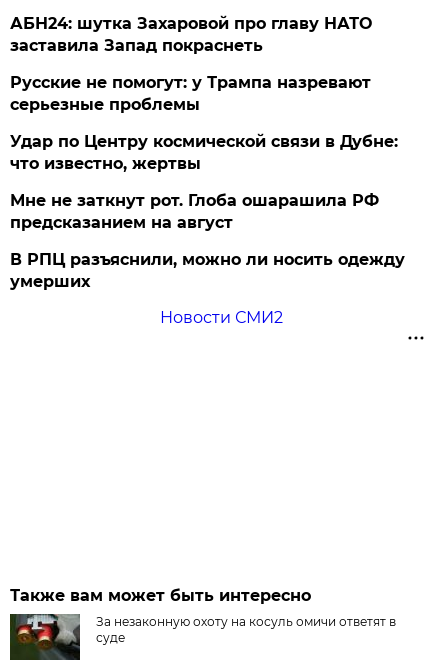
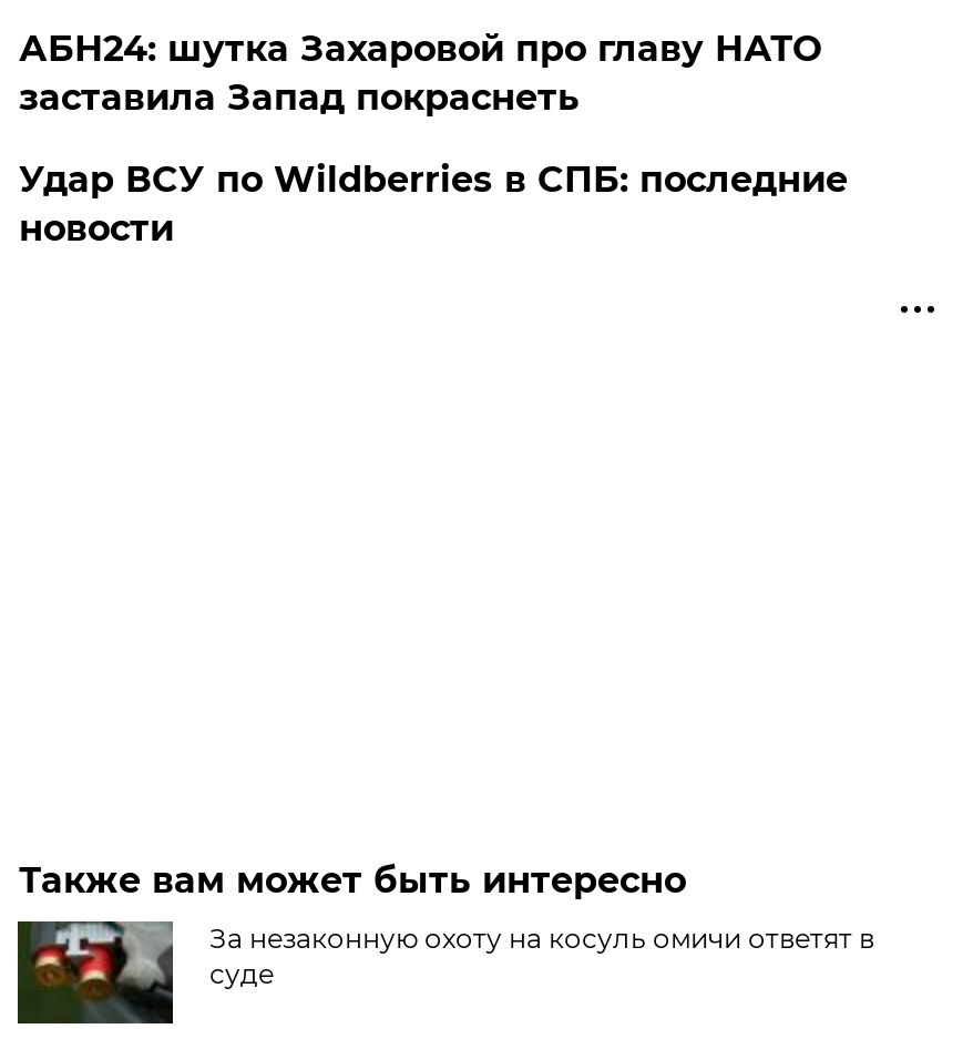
[10,73,405,327] Русские не помогут: у Трампа назревают | серьезные проблемы | Удар по Центру космической связи в Дубне: | что известно, жертвы | Мне не заткнут рот. Глоба ошарашила РФ | предсказанием на август | В РПЦ разъяснили, можно ли носить одежду | умерших | Новости СМИ2 -> [19,158,848,249] Удар ВСУ по Wildberries в СПБ: последние | новости

